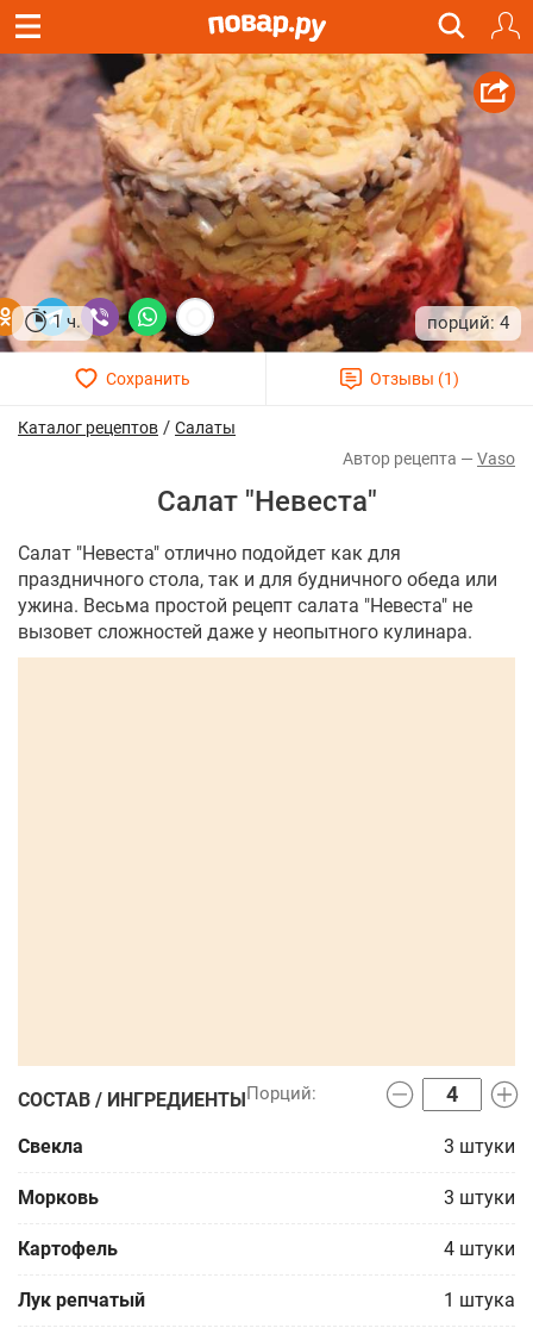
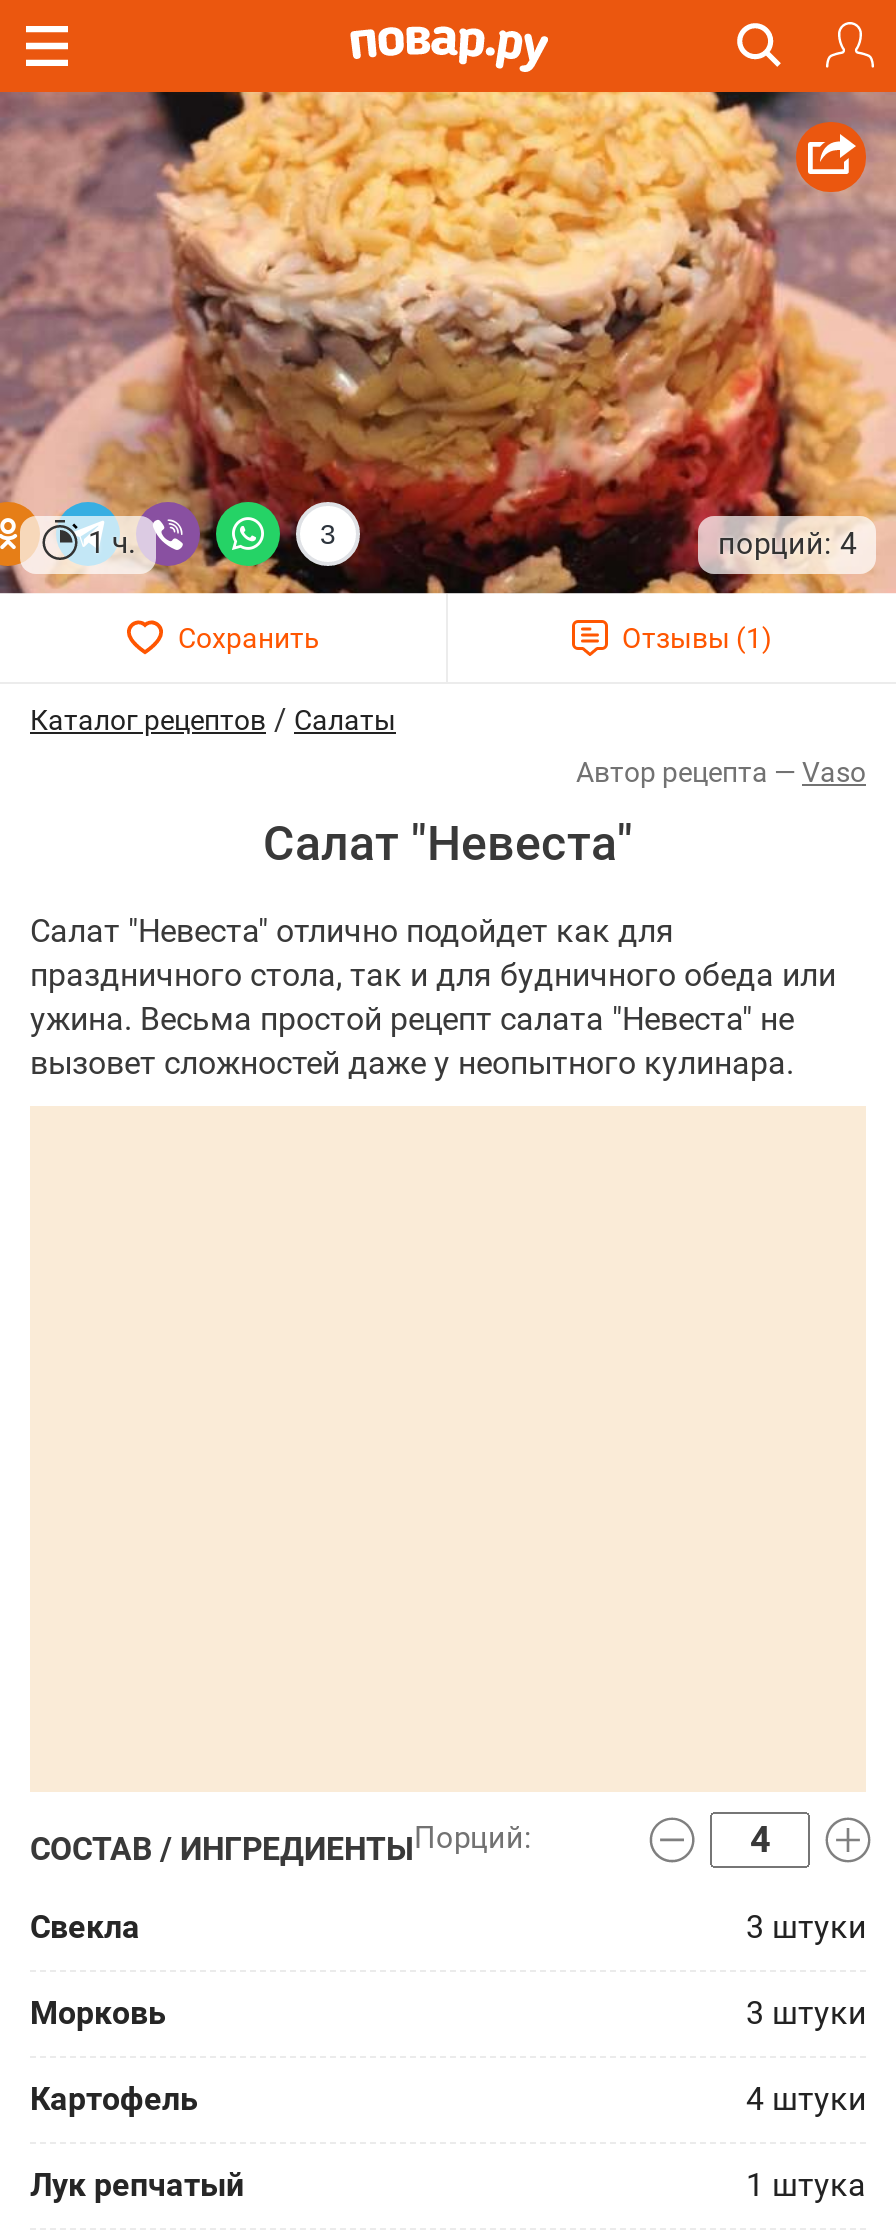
none -> [320,518,336,550] 3

